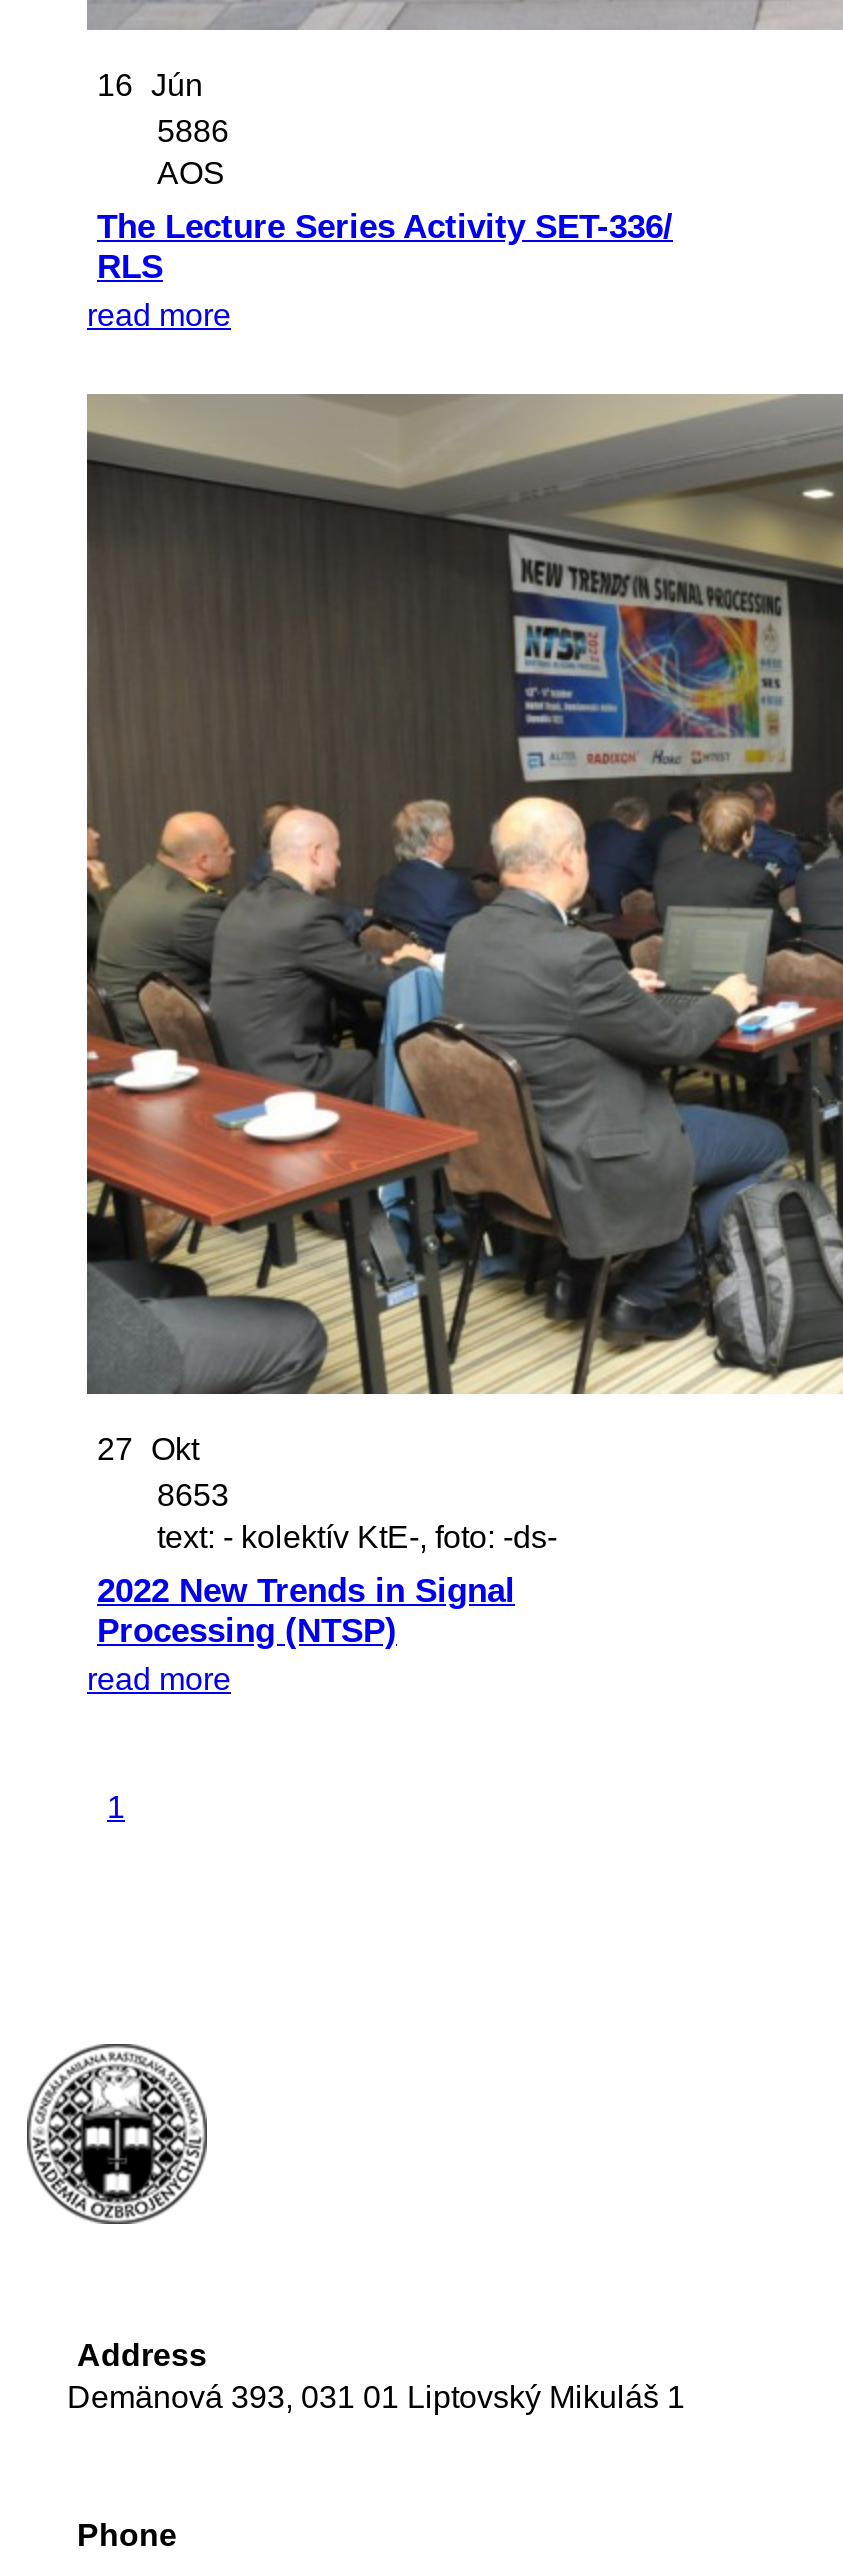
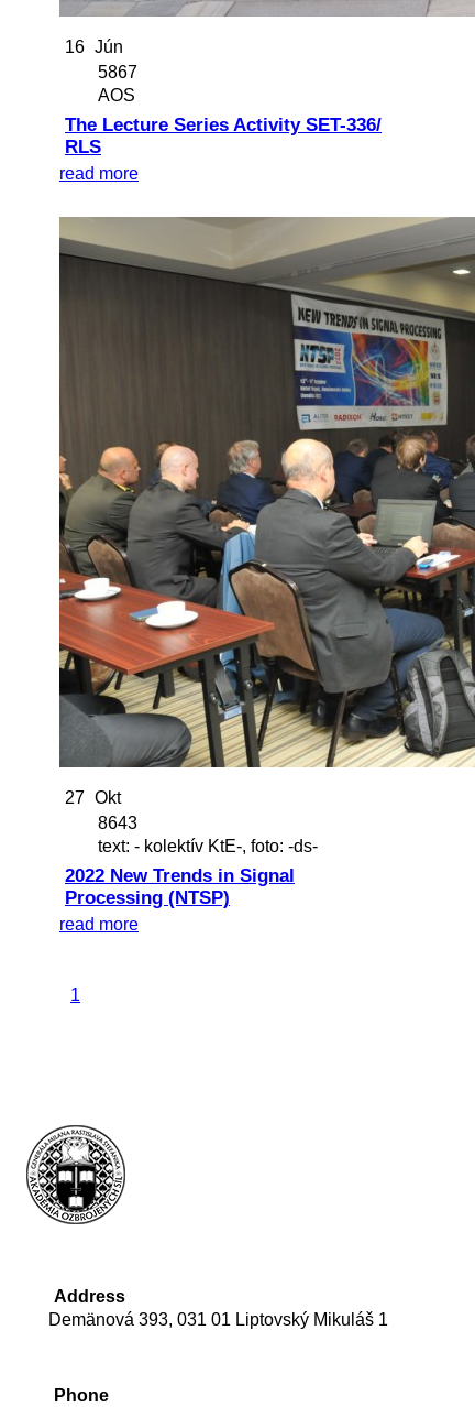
[157,114,229,148] 5886 -> [98,63,137,81] 5867
[157,1478,229,1512] 8653 -> [98,813,137,832] 8643

